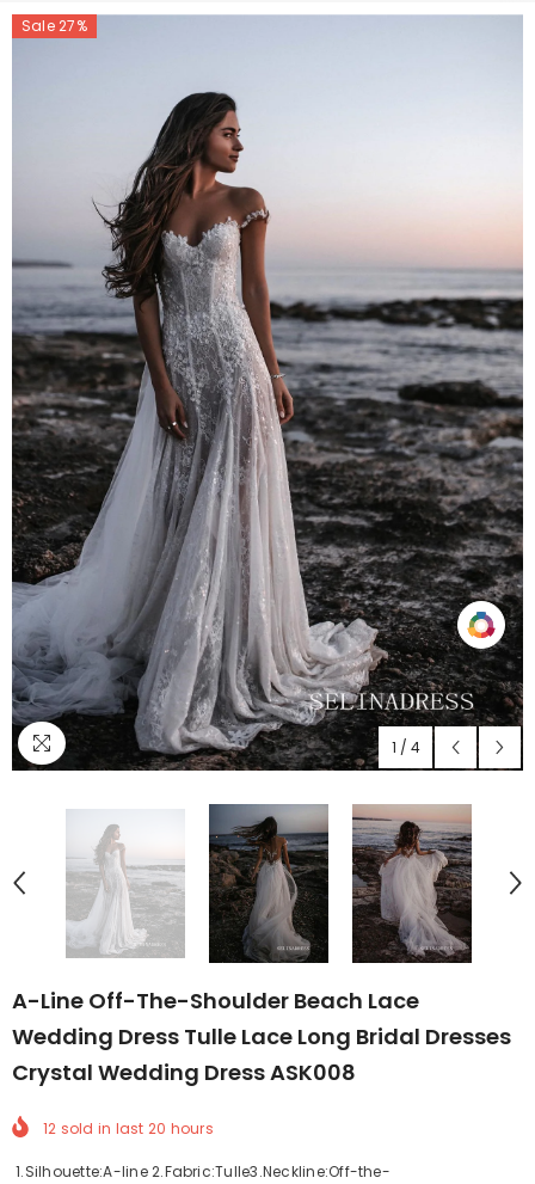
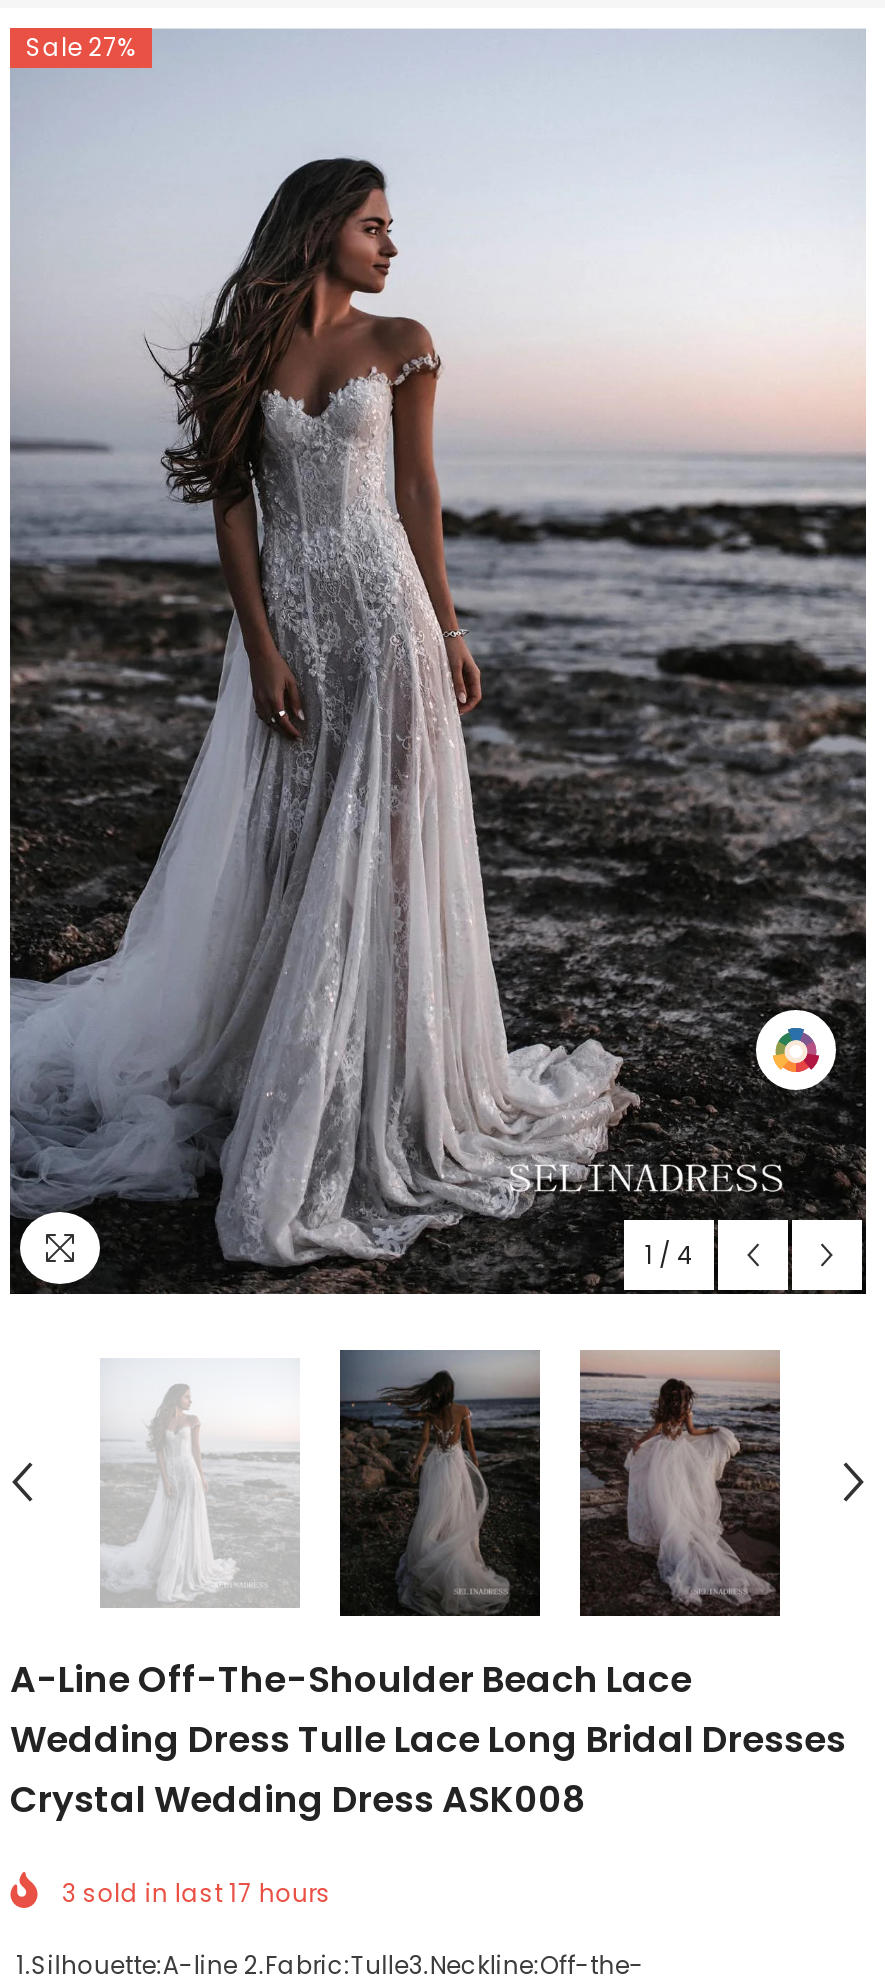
[43,1119,214,1139] 12 sold in last 20 hours -> [62,1876,331,1910] 3 sold in last 17 hours

